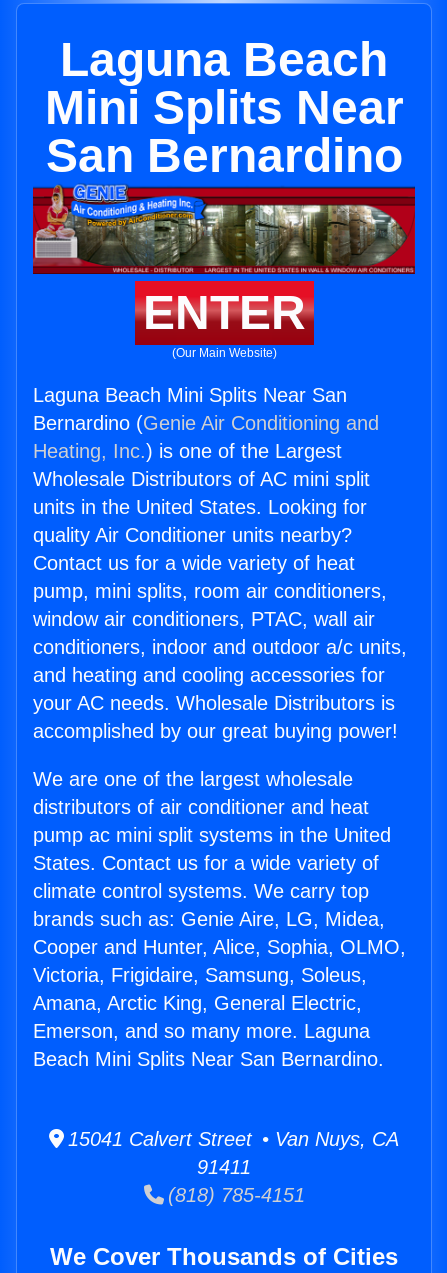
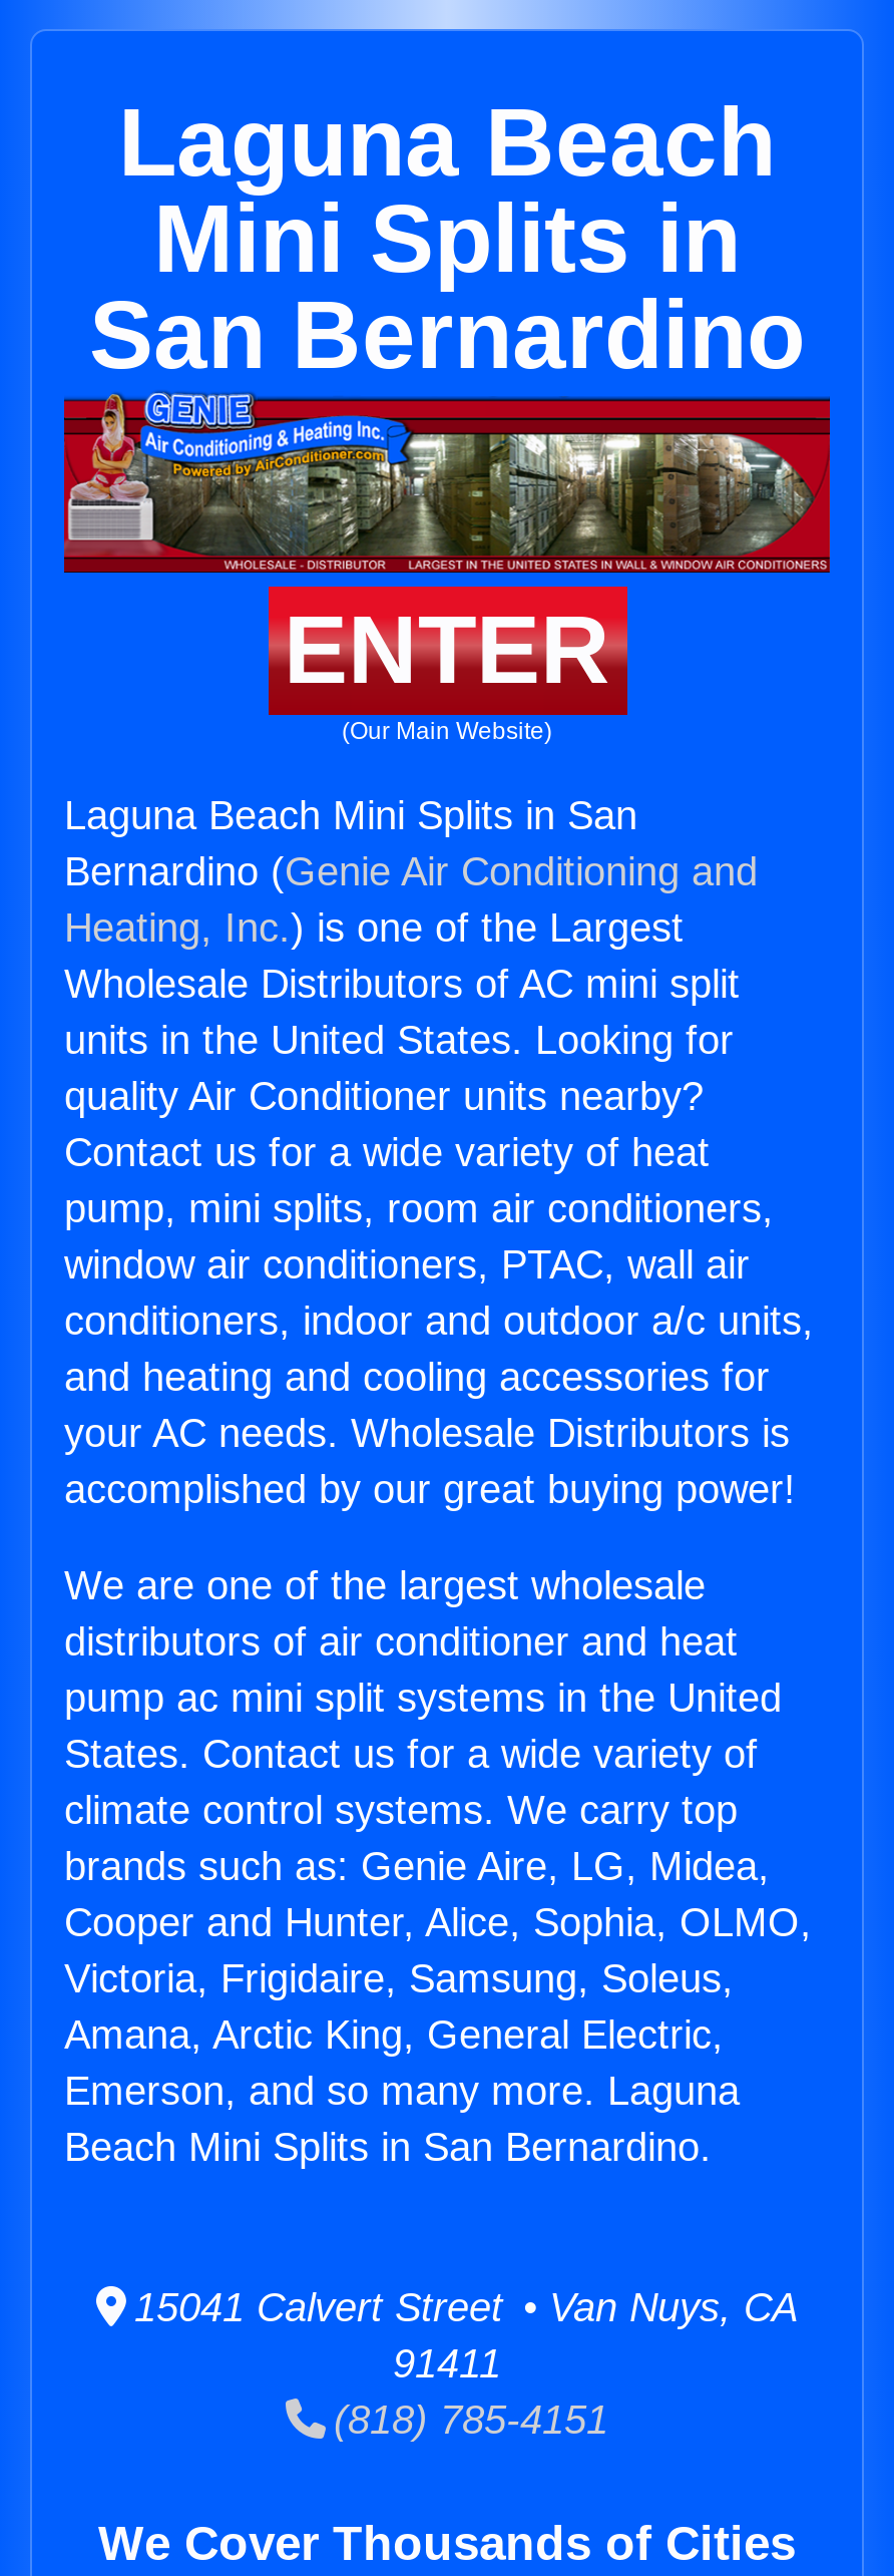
[44,81,403,134] Mini Splits Near -> [153,186,741,292] Mini Splits in
[33,384,347,406] Laguna Beach Mini Splits Near San -> [64,793,637,837] Laguna Beach Mini Splits in San
[33,1048,384,1070] Beach Mini Splits Near San Bernardino. -> [64,2125,712,2169] Beach Mini Splits in San Bernardino.

